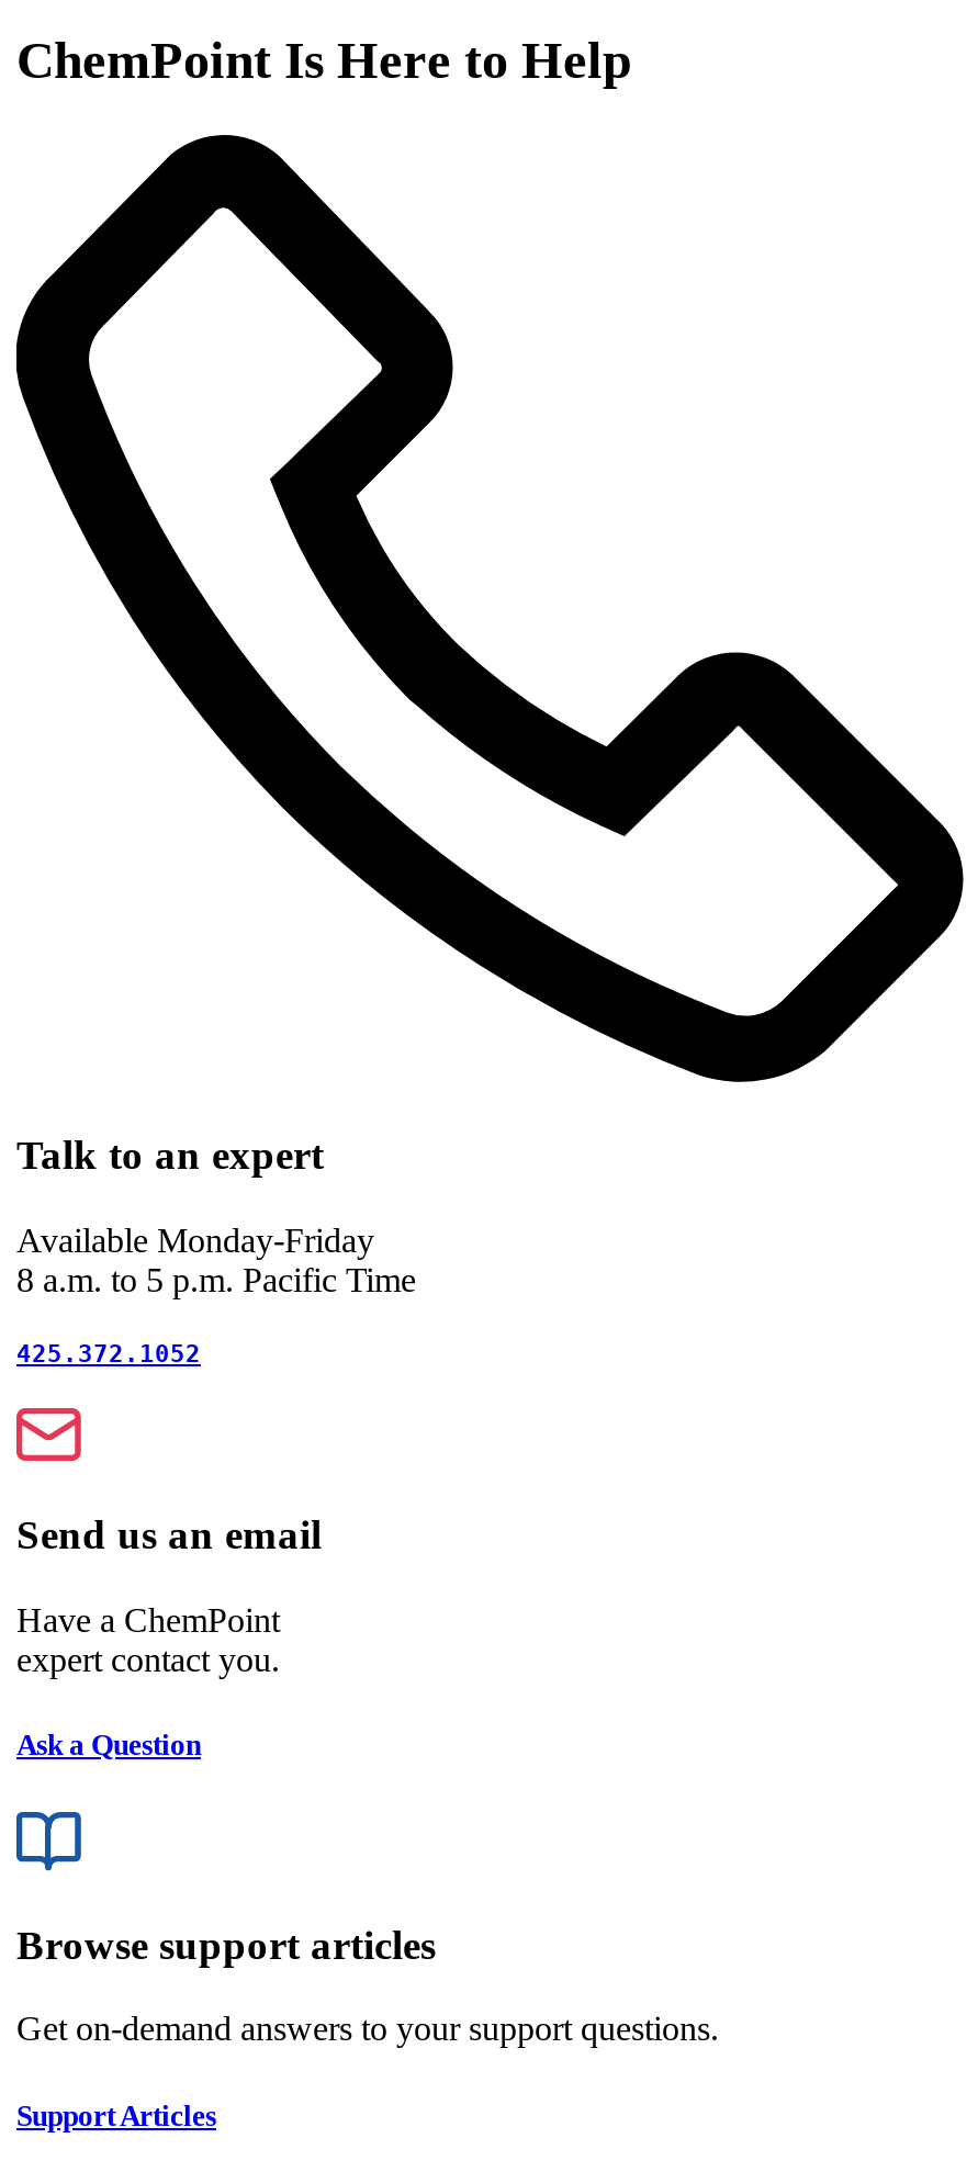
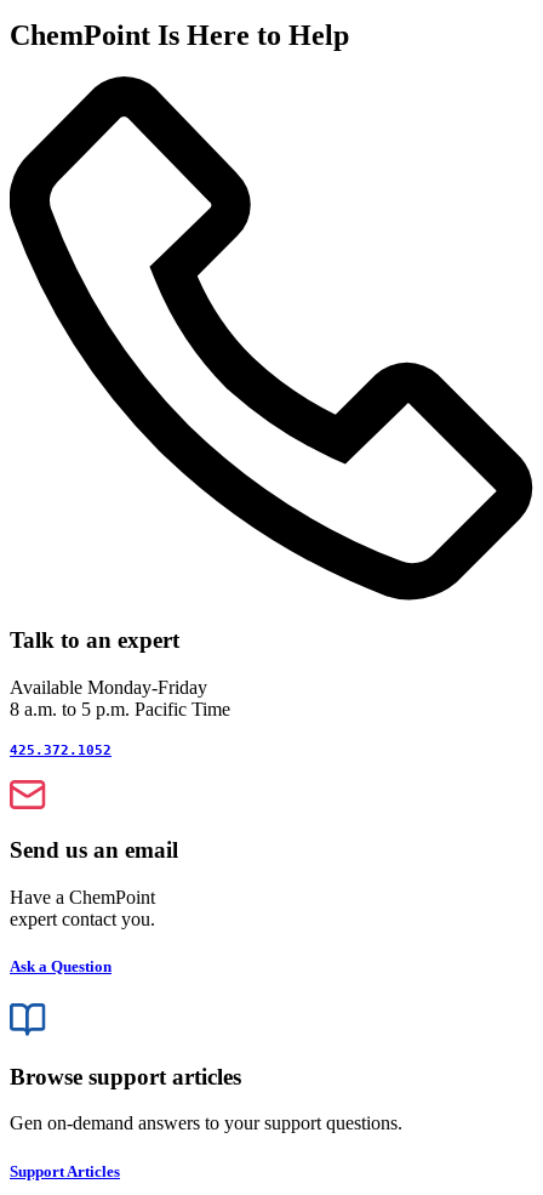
[16,2010,719,2048] Get on-demand answers to your support questions. -> [10,1113,402,1134] Gen on-demand answers to your support questions.

